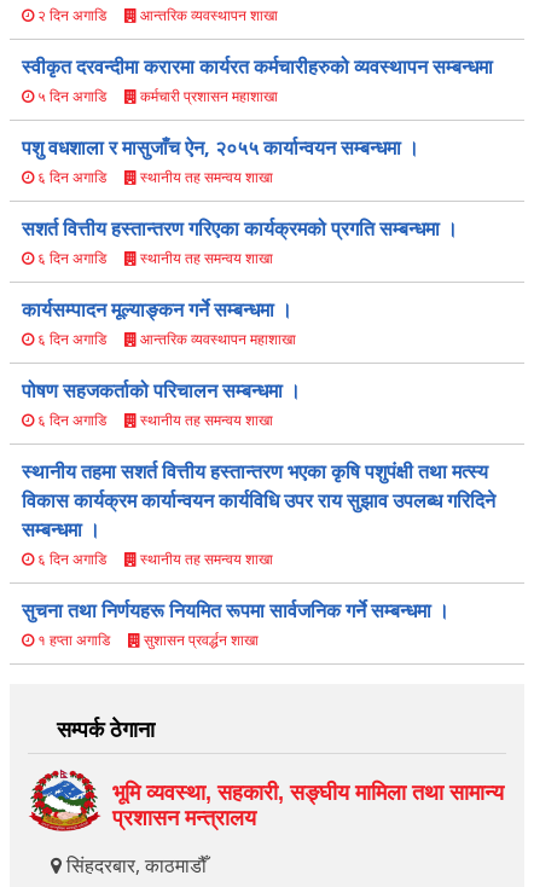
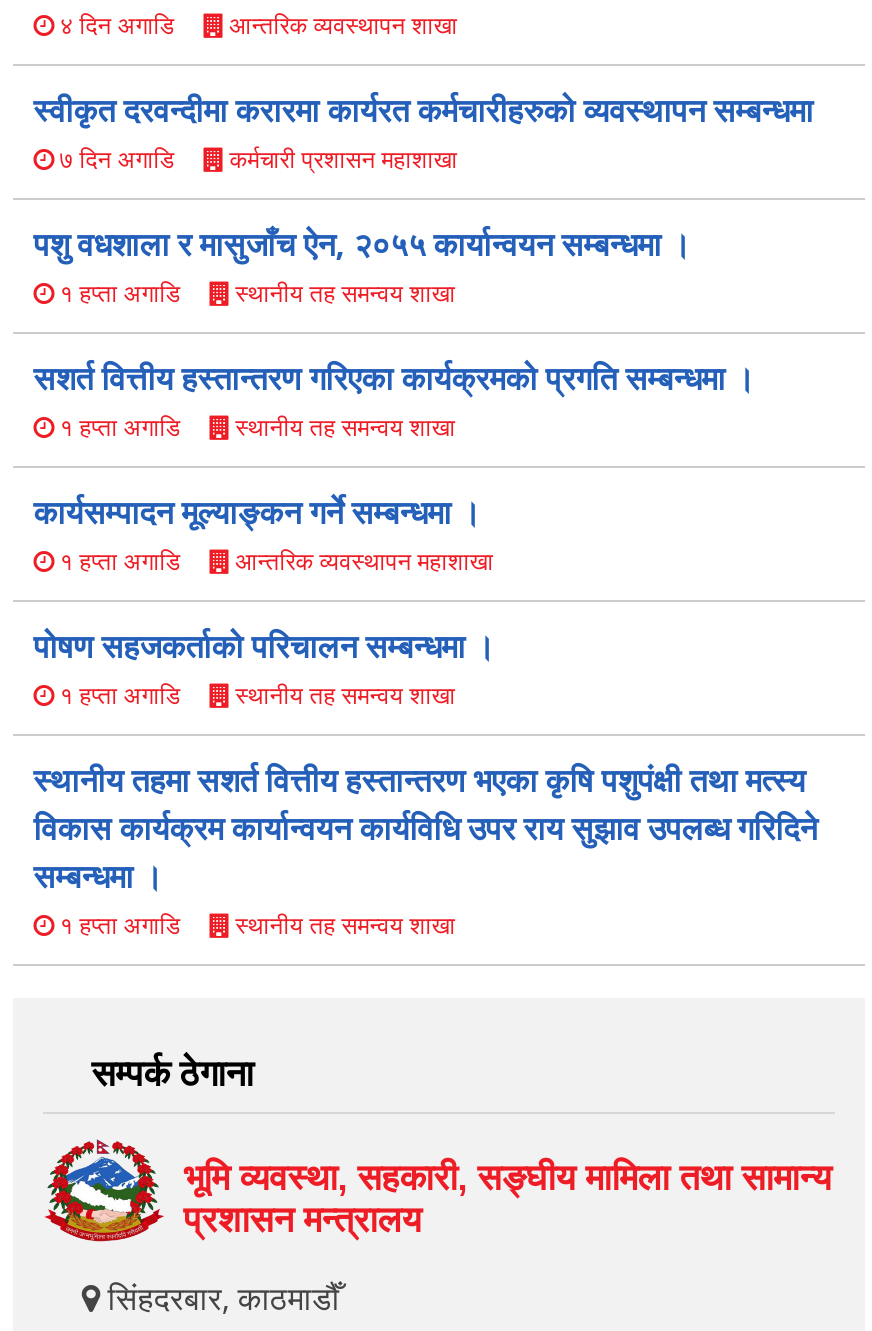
[34,8,107,22] २ दिन अगाडि -> [53,13,173,37] ४ दिन अगाडि
[34,89,107,103] ५ दिन अगाडि -> [53,147,173,171] ७ दिन अगाडि
[34,170,107,184] ६ दिन अगाडि -> [53,281,179,305] १ हप्ता अगाडि
[34,251,107,265] ६ दिन अगाडि -> [53,415,179,439] १ हप्ता अगाडि
[34,332,107,346] ६ दिन अगाडि -> [53,549,179,573] १ हप्ता अगाडि
[34,413,107,427] ६ दिन अगाडि -> [53,683,179,707] १ हप्ता अगाडि
[34,552,107,566] ६ दिन अगाडि -> [53,913,179,937] १ हप्ता अगाडि
[22,596,450,650] सुचना तथा निर्णयहरू नियमित रूपमा सार्वजनिक गर्ने सम्बन्धमा । | १ हप्ता अगाडि | सुशासन प्रवर्द्धन शाखा -> none

